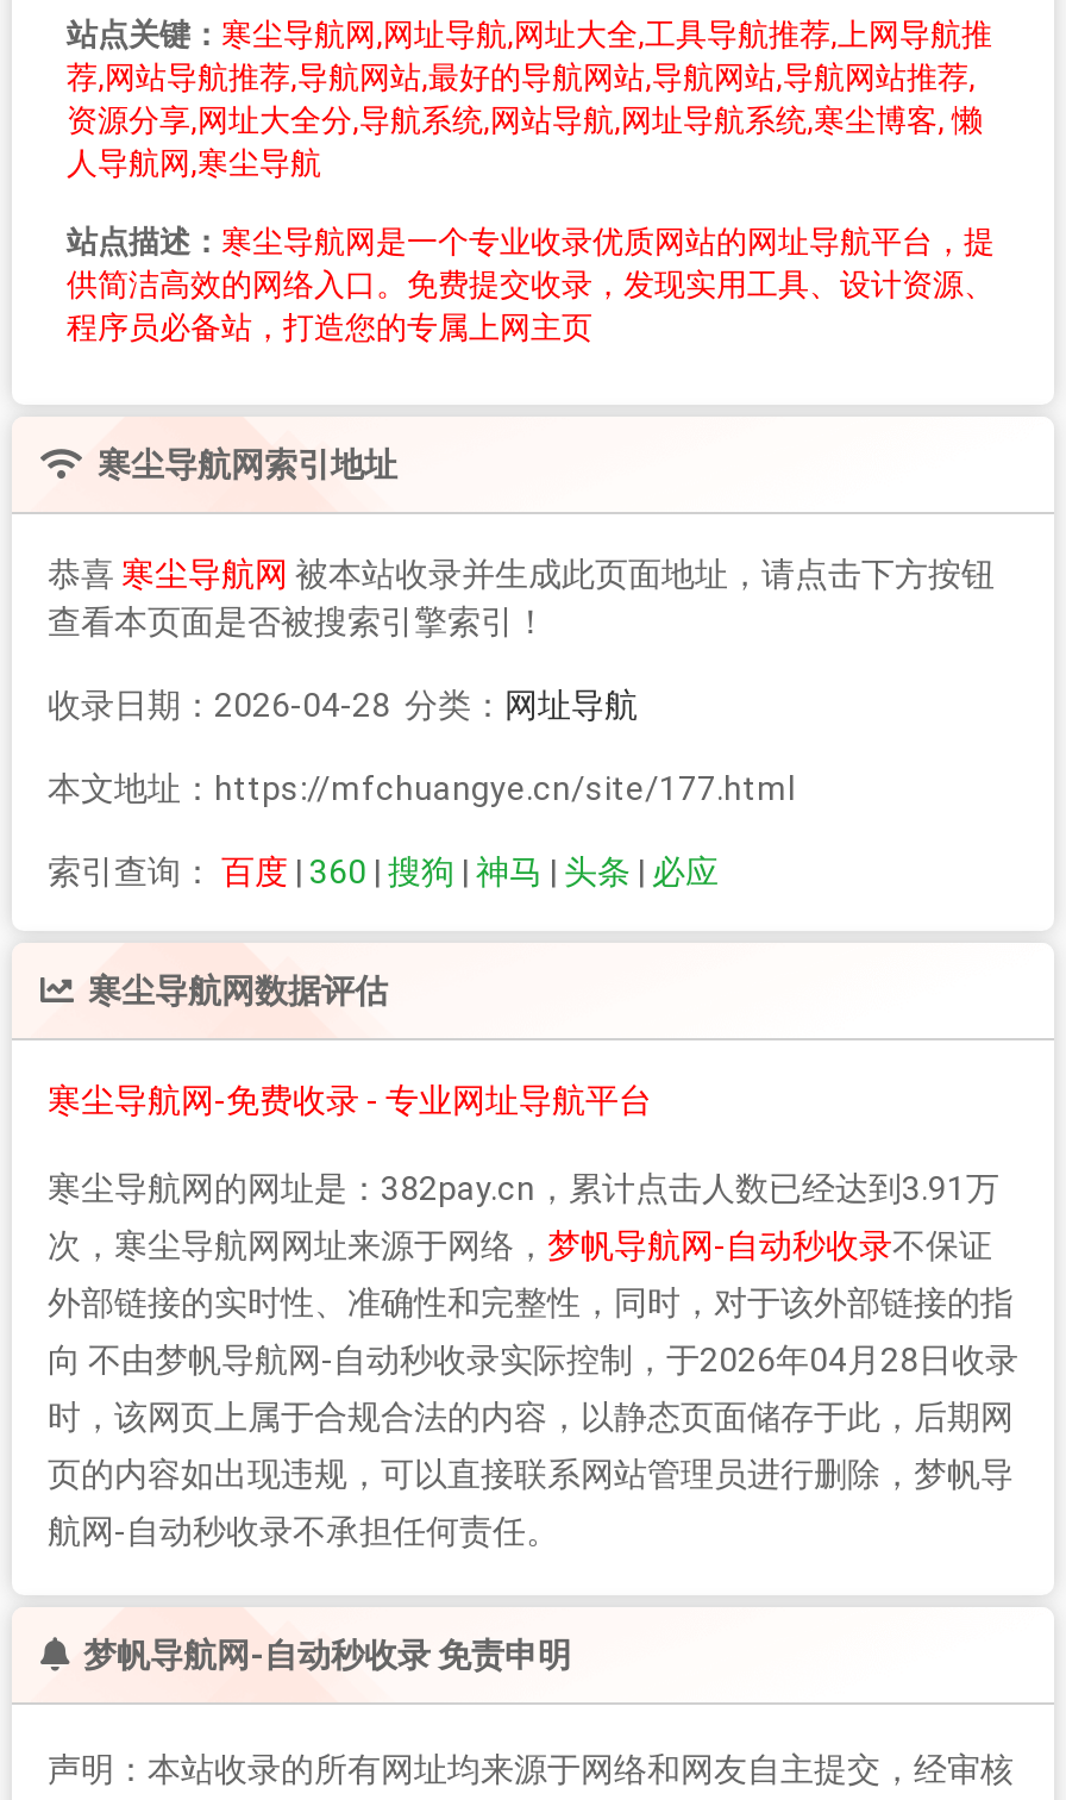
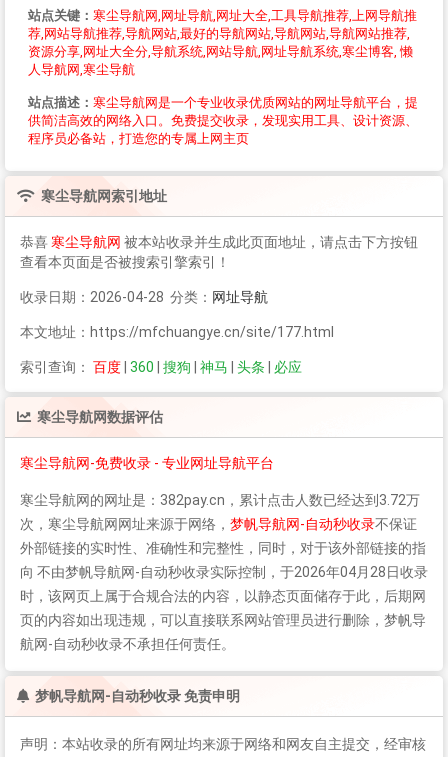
[48,1170,999,1208] 寒尘导航网的网址是：382pay.cn，累计点击人数已经达到3.91万 -> [20,492,420,508] 寒尘导航网的网址是：382pay.cn，累计点击人数已经达到3.72万

